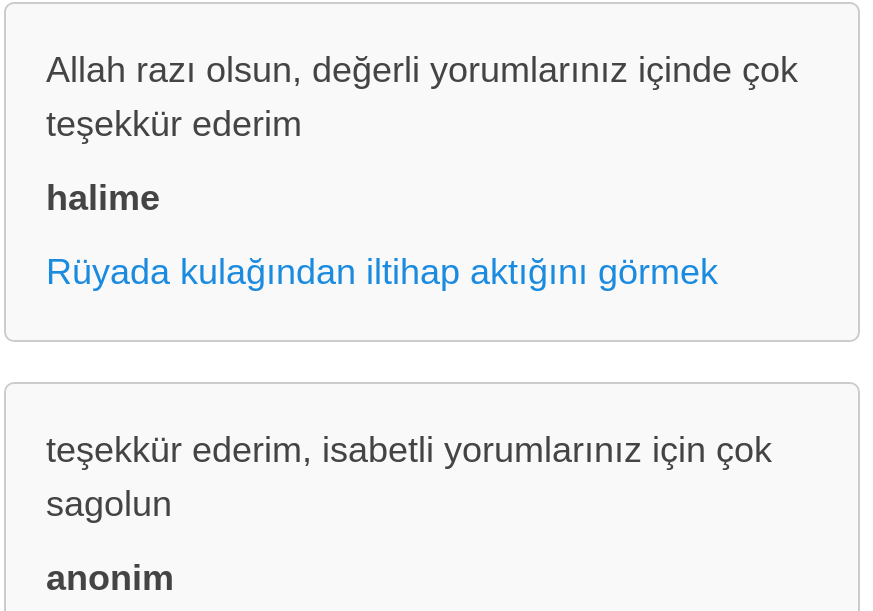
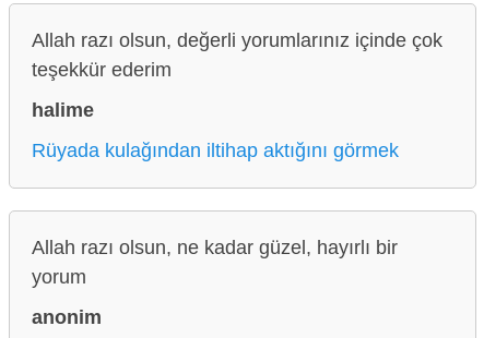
[46,430,772,524] teşekkür ederim, isabetli yorumlarınız için çok | sagolun -> [32,236,398,288] Allah razı olsun, ne kadar güzel, hayırlı bir | yorum

